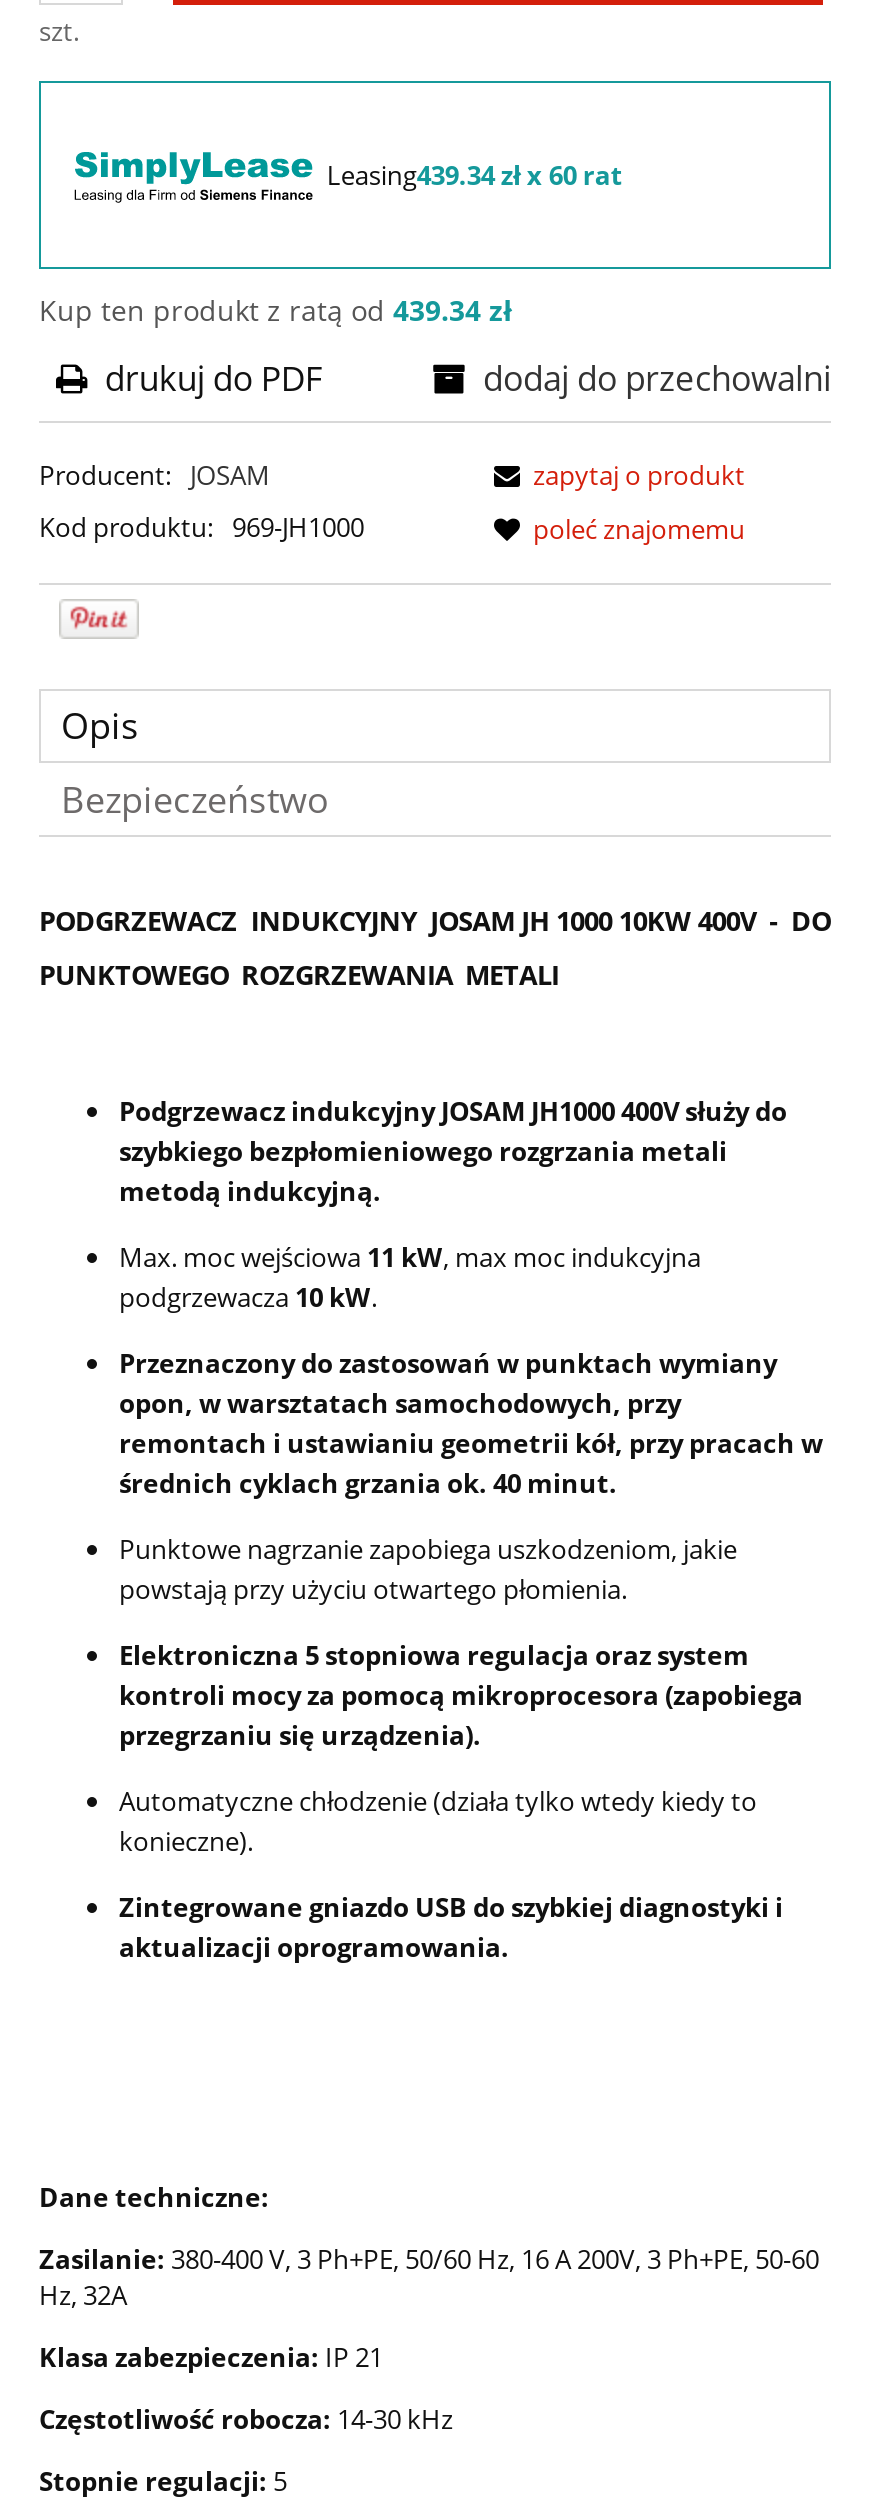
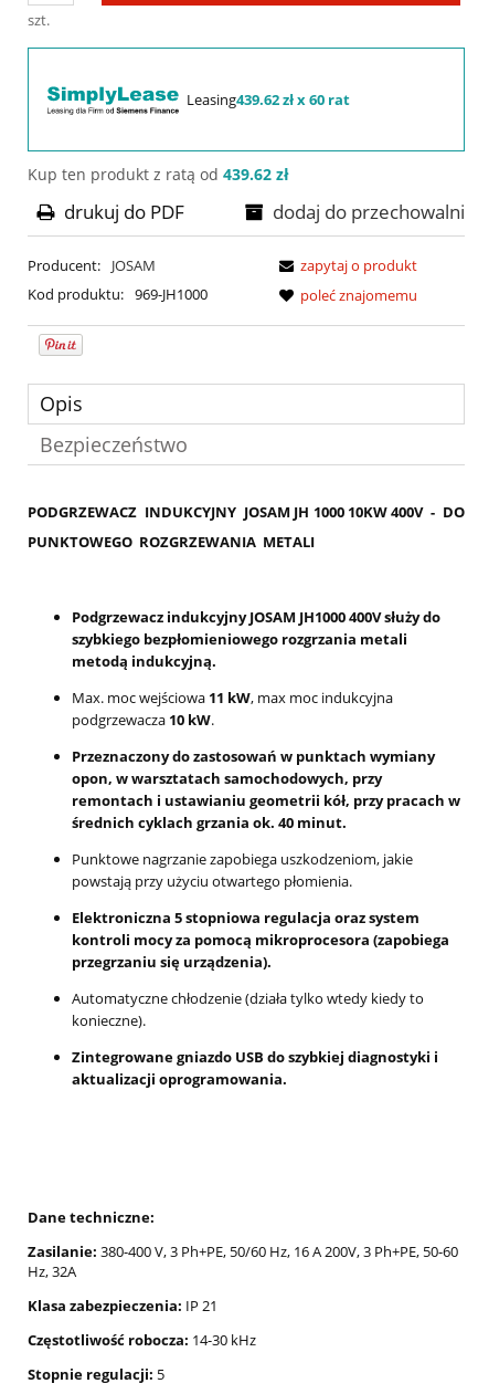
[327,158,623,194] Leasing439.34 zł x 60 rat -> [186,90,350,110] Leasing439.62 zł x 60 rat
[39,292,513,330] Kup ten produkt z ratą od 439.34 zł -> [28,164,289,185] Kup ten produkt z ratą od 439.62 zł

